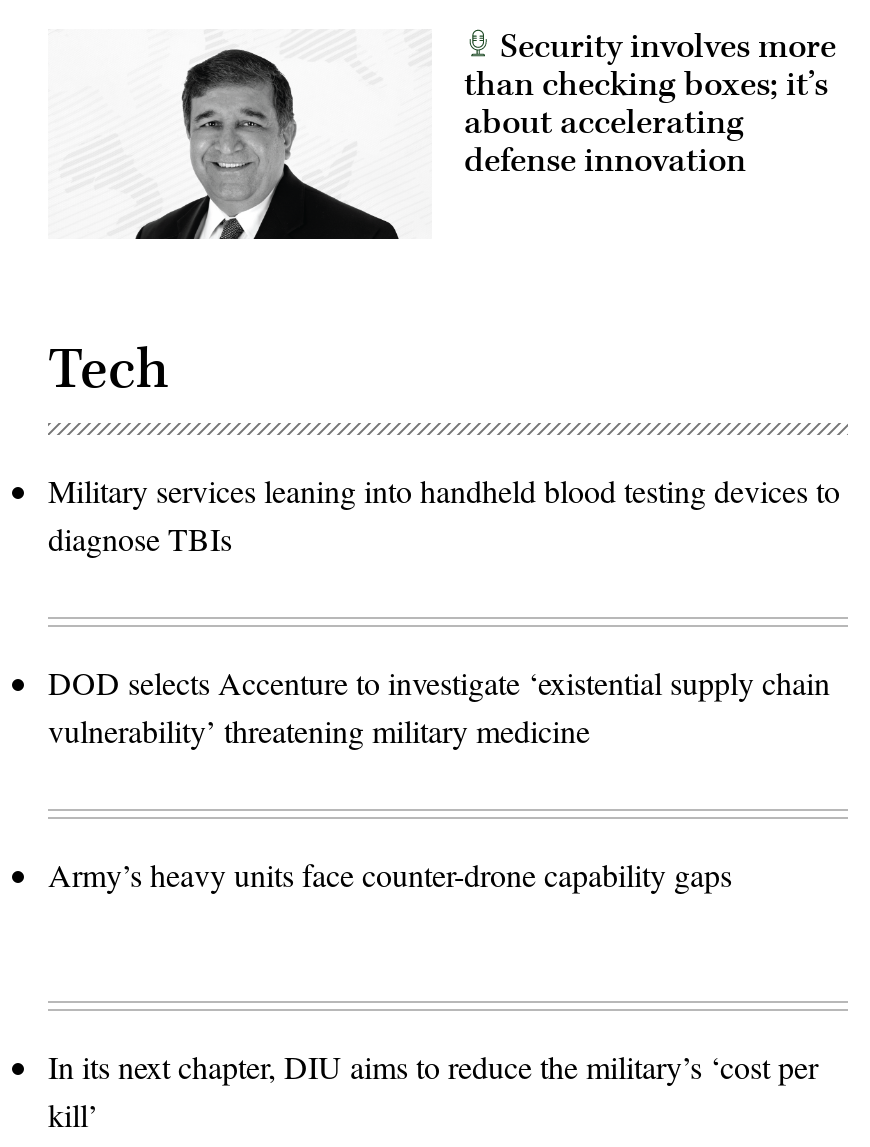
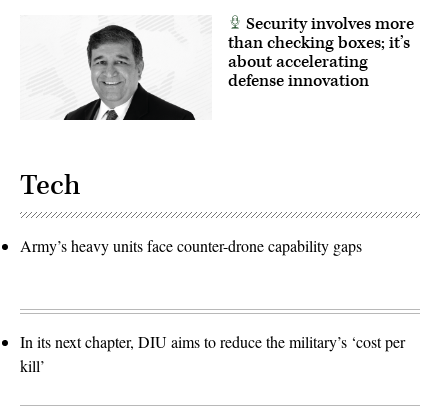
[48,470,840,752] Military services leaning into handheld blood testing devices to | diagnose TBIs | DOD selects Accenture to investigate ‘existential supply chain | vulnerability’ threatening military medicine -> none

